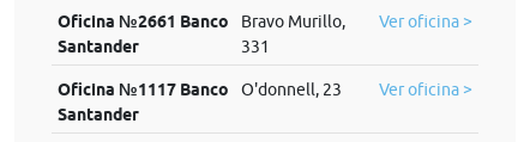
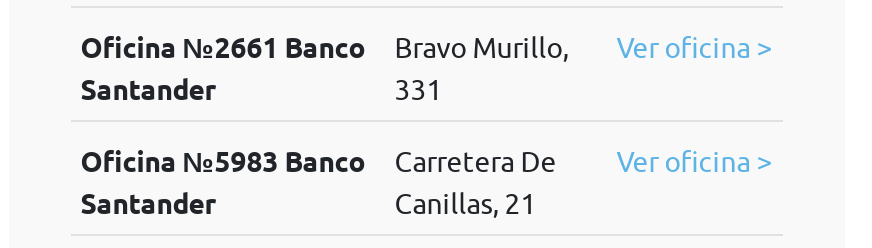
[57,80,229,99] Oficina №1117 Banco -> [81,146,367,178] Oficina №5983 Banco
[241,80,342,99] O'donnell, 23 -> [395,146,557,220] Carretera De | Canillas, 21

